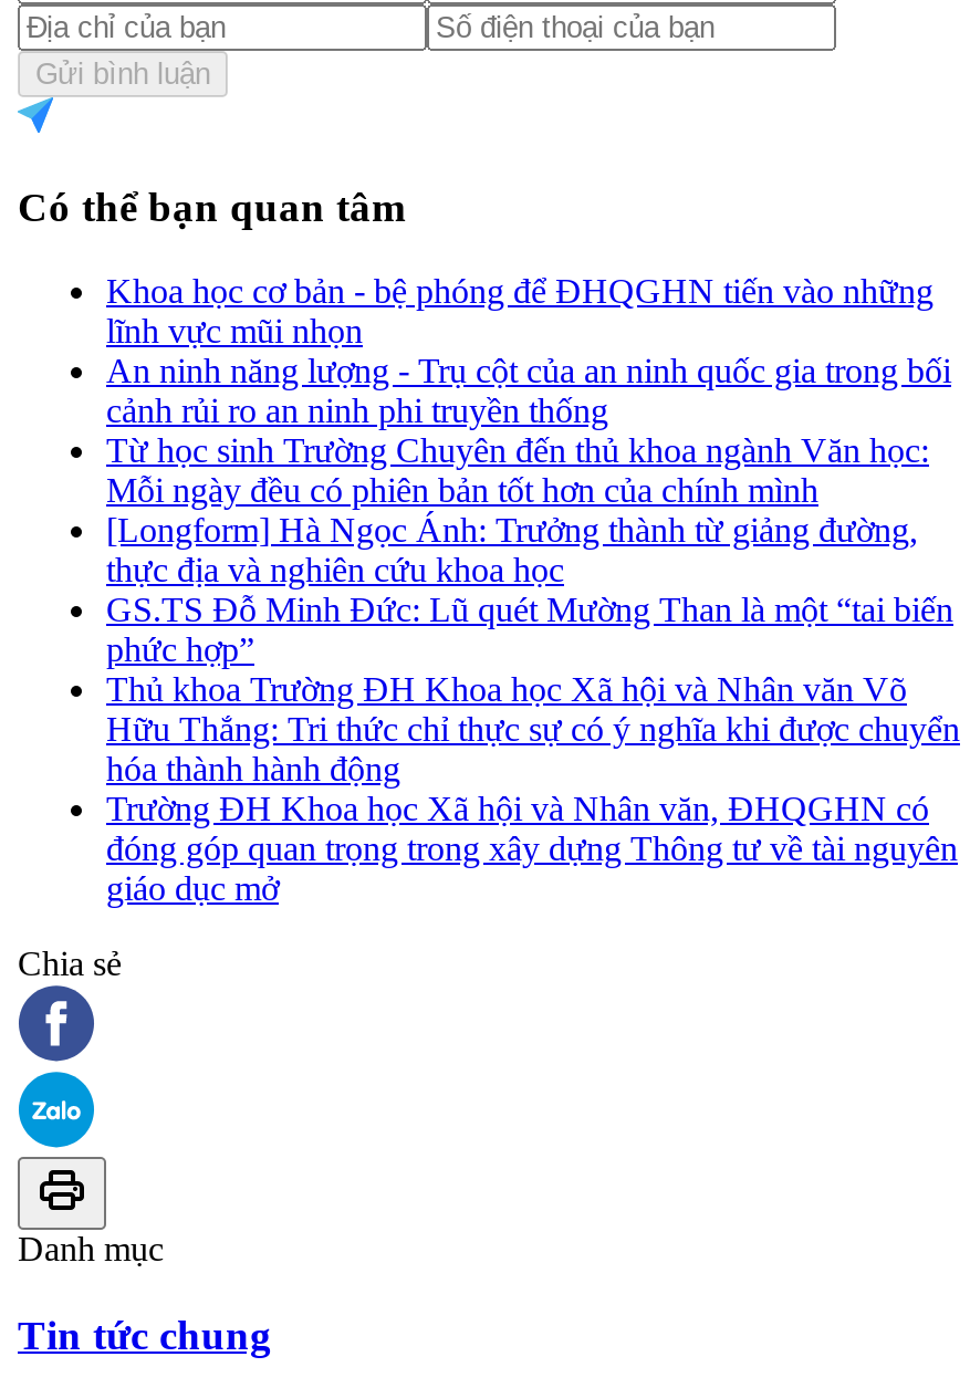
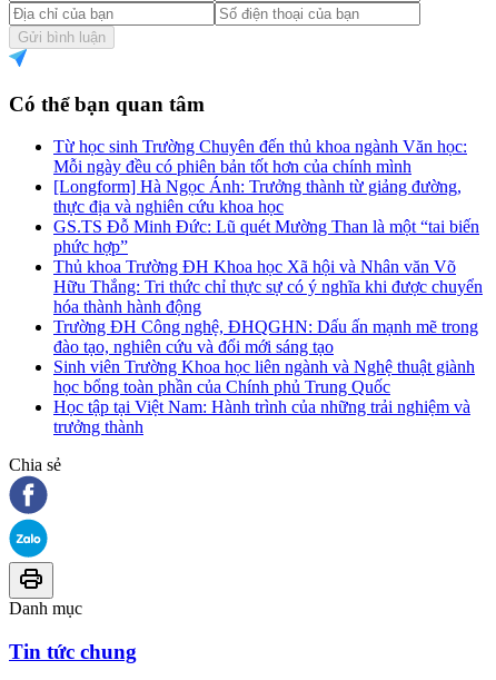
[106,273,951,430] Khoa học cơ bản - bệ phóng để ĐHQGHN tiến vào những | lĩnh vực mũi nhọn | An ninh năng lượng - Trụ cột của an ninh quốc gia trong bối | cảnh rủi ro an ninh phi truyền thống -> none
moved [106,432,960,788] -> [53,137,483,316]: Từ học sinh Trường Chuyên đến thủ khoa ngành Văn học: | Mỗi ngày đều có phiên bản tốt hơn của chính mình | [Longform] Hà Ngọc Ánh: Trưởng thành từ giảng đường, | ... | Hữu Thắng: Tri thức chỉ thực sự có ý nghĩa khi được chuyển | hóa thành hành động
[106,790,958,908] Trường ĐH Khoa học Xã hội và Nhân văn, ĐHQGHN có | đóng góp quan trọng trong xây dựng Thông tư về tài nguyên | giáo dục mở -> [53,318,478,437] Trường ĐH Công nghệ, ĐHQGHN: Dấu ấn mạnh mẽ trong | đào tạo, nghiên cứu và đổi mới sáng tạo | Sinh viên Trường Khoa học liên ngành và Nghệ thuật giành | học bổng toàn phần của Chính phủ Trung Quốc | Học tập tại Việt Nam: Hành trình của những trải nghiệm và | trưởng thành

